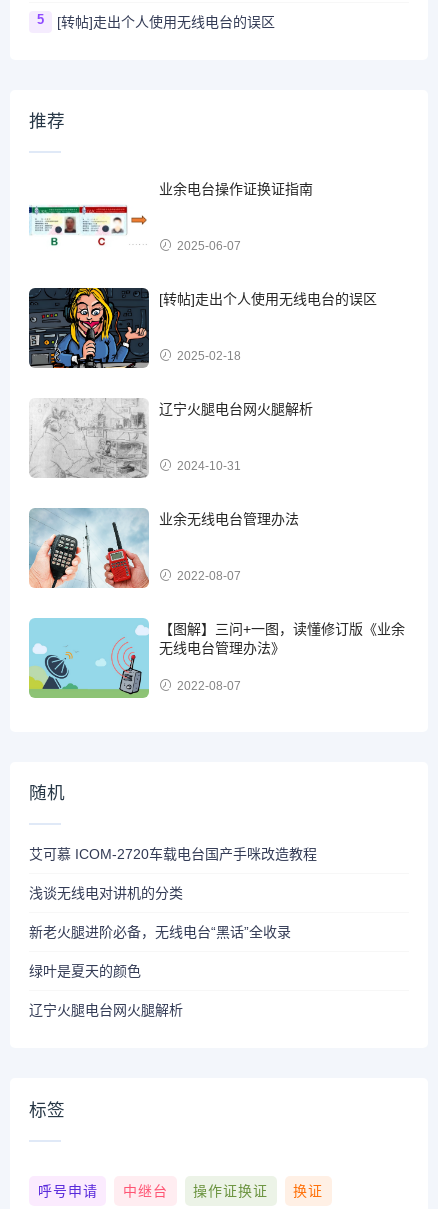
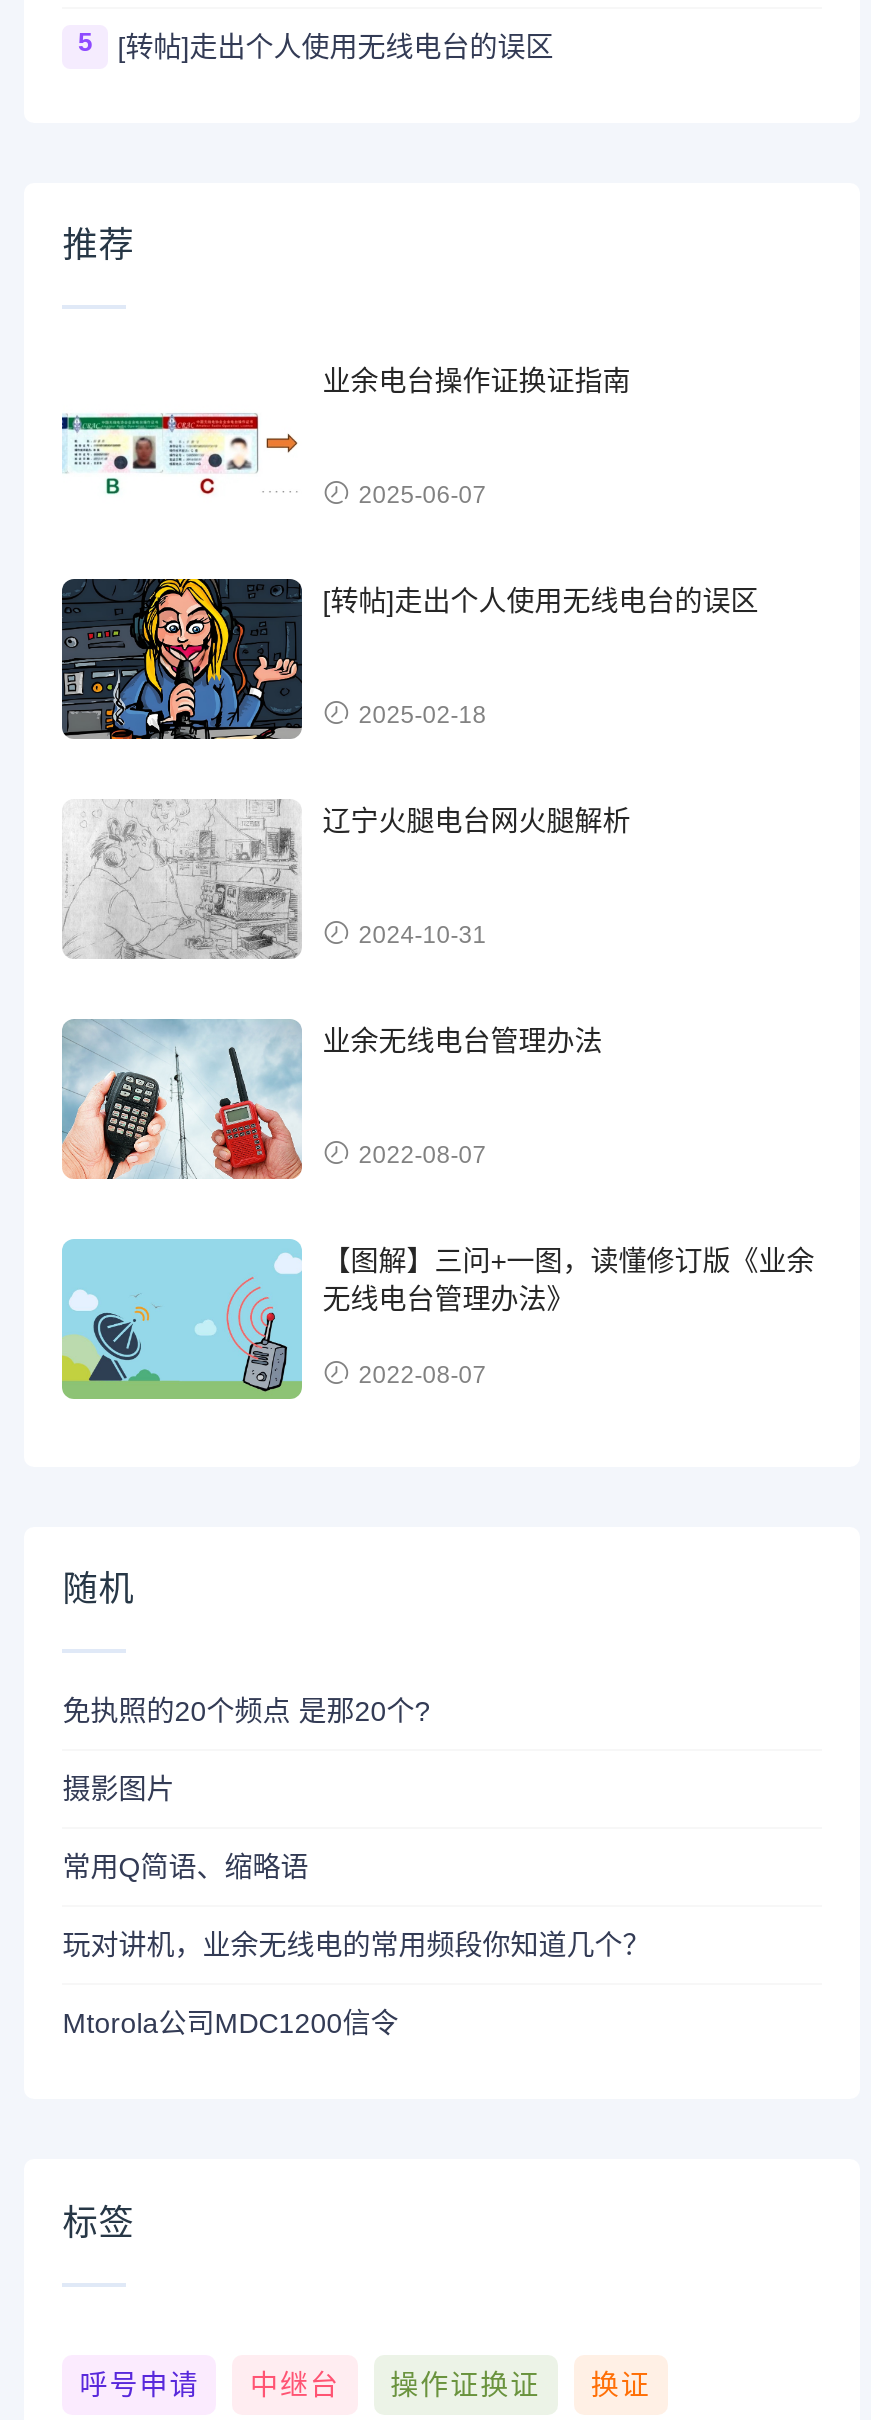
[29,846,317,862] 艾可慕 ICOM-2720车载电台国产手咪改造教程 -> [62,1696,430,1728] 免执照的20个频点 是那20个?
[29,885,183,901] 浅谈无线电对讲机的分类 -> [62,1774,174,1806] 摄影图片
[29,924,291,940] 新老火腿进阶必备，无线电台“黑话”全收录 -> [62,1852,308,1884] 常用Q简语、缩略语
[29,963,141,979] 绿叶是夏天的颜色 -> [62,1930,650,1962] 玩对讲机，业余无线电的常用频段你知道几个？
[29,1002,183,1018] 辽宁火腿电台网火腿解析 -> [62,2008,398,2040] Mtorola公司MDC1200信令

